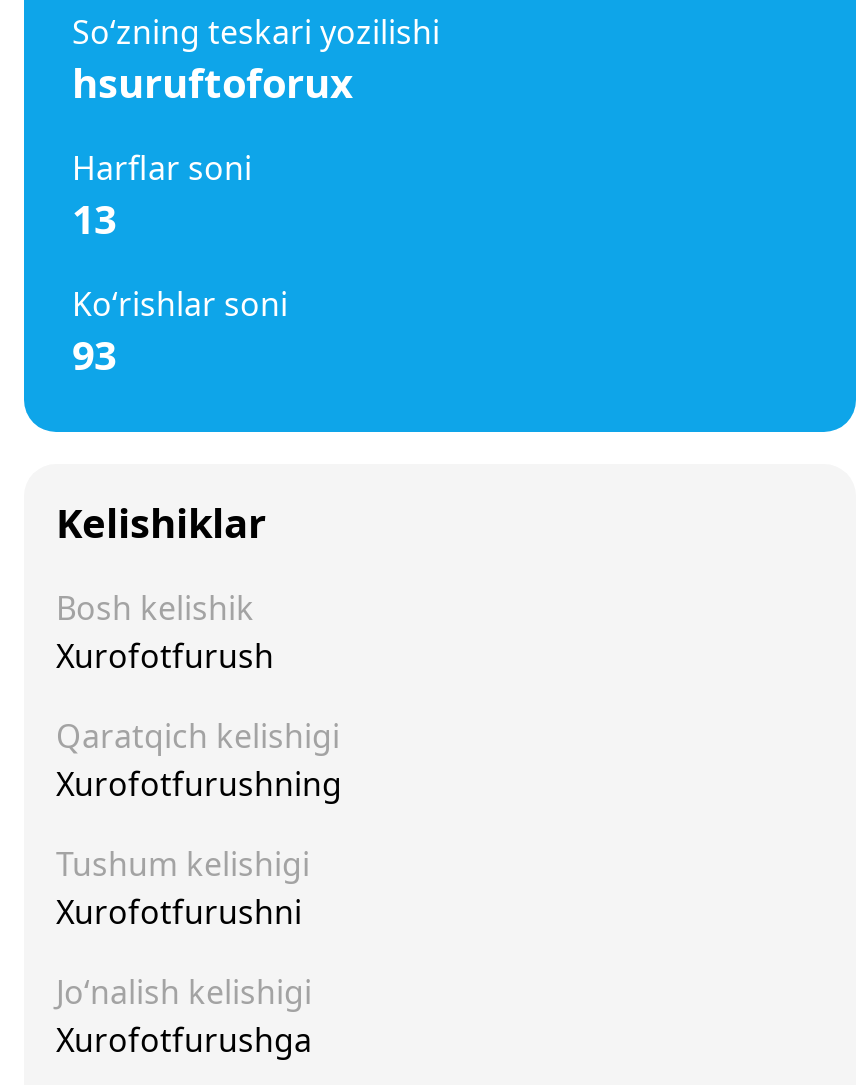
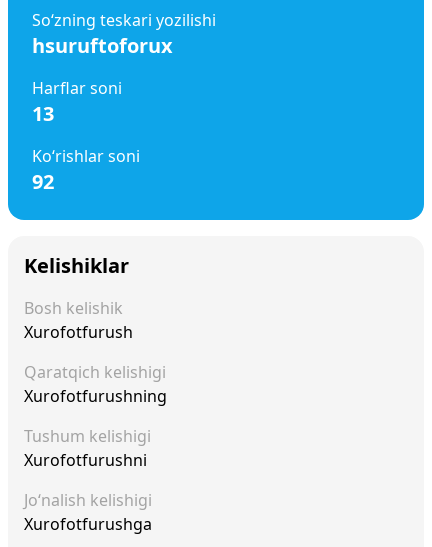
[72,328,116,382] 93 -> [32,168,54,195] 92

